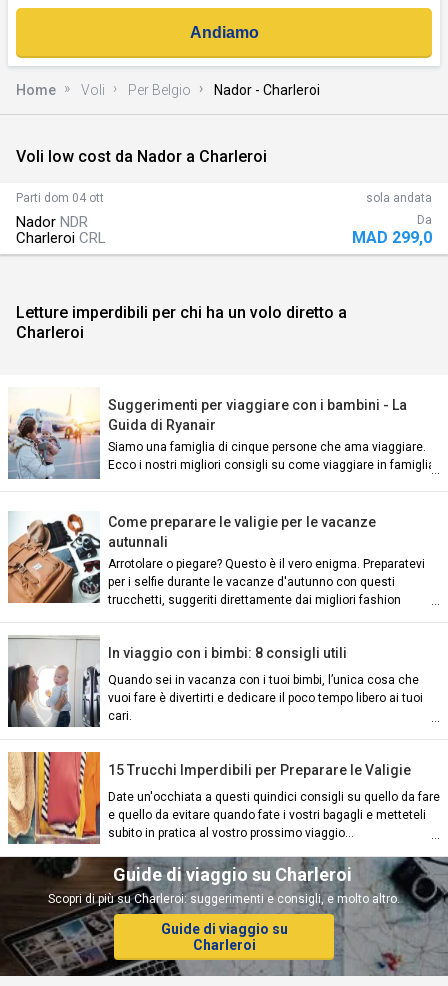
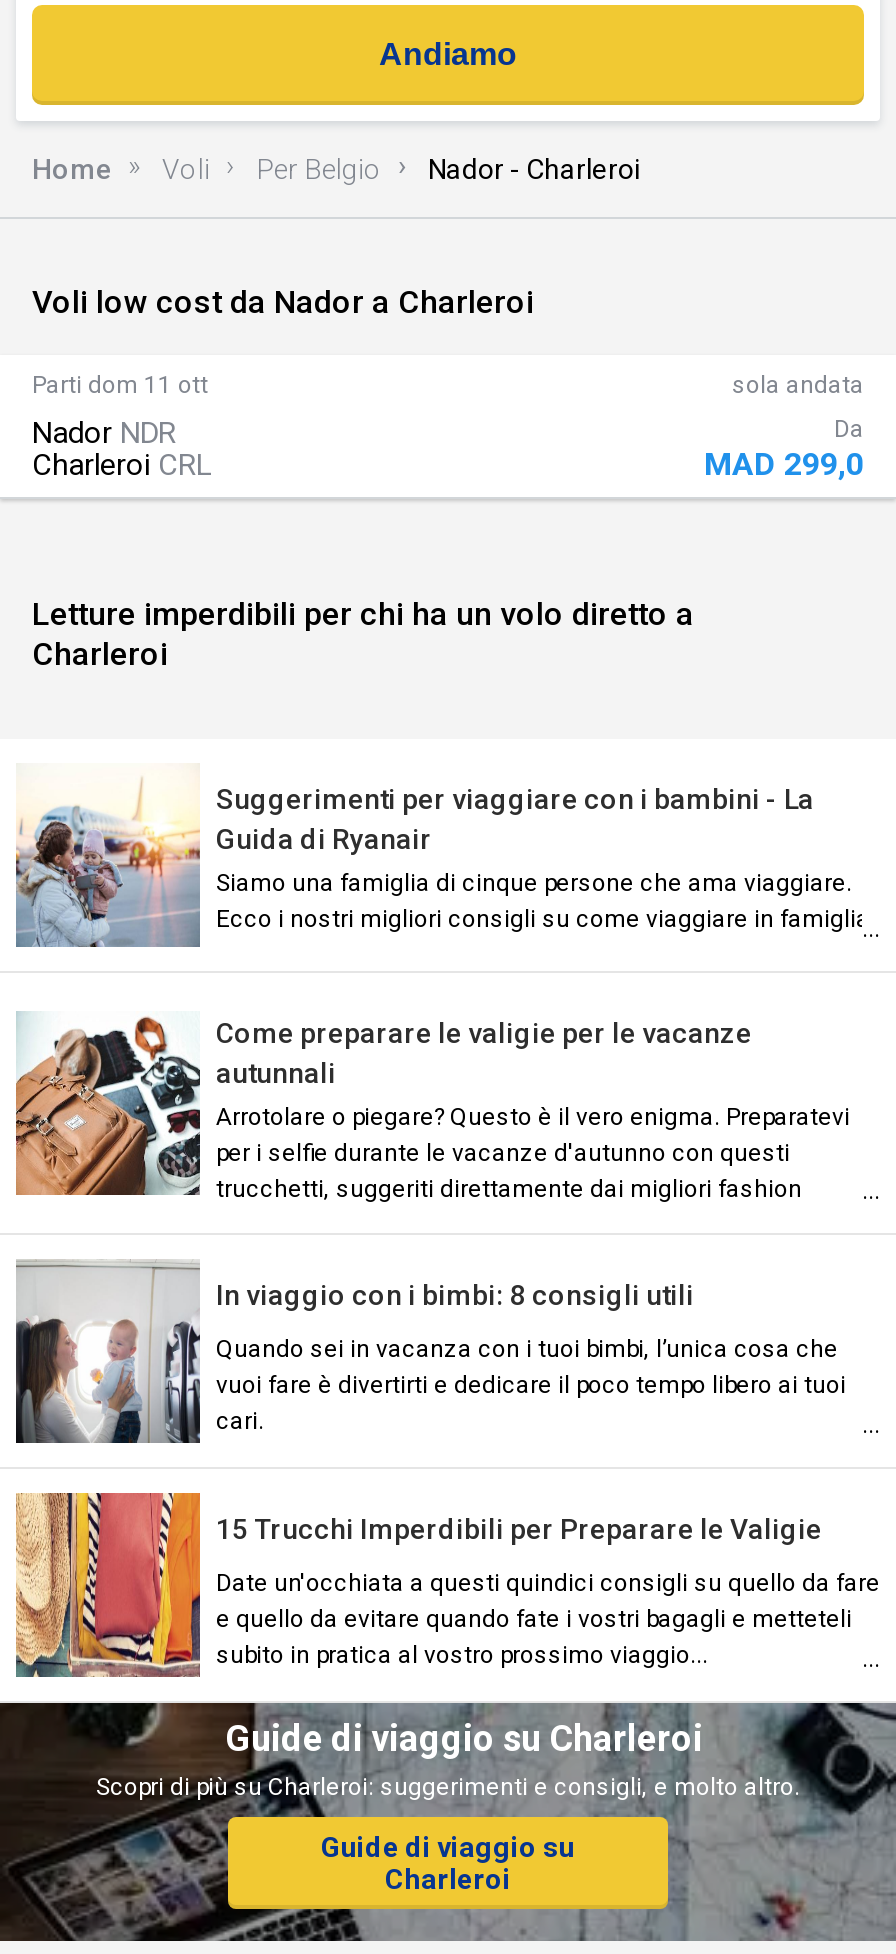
[16,191,104,205] Parti dom 04 ott -> [32,371,208,399] Parti dom 11 ott

